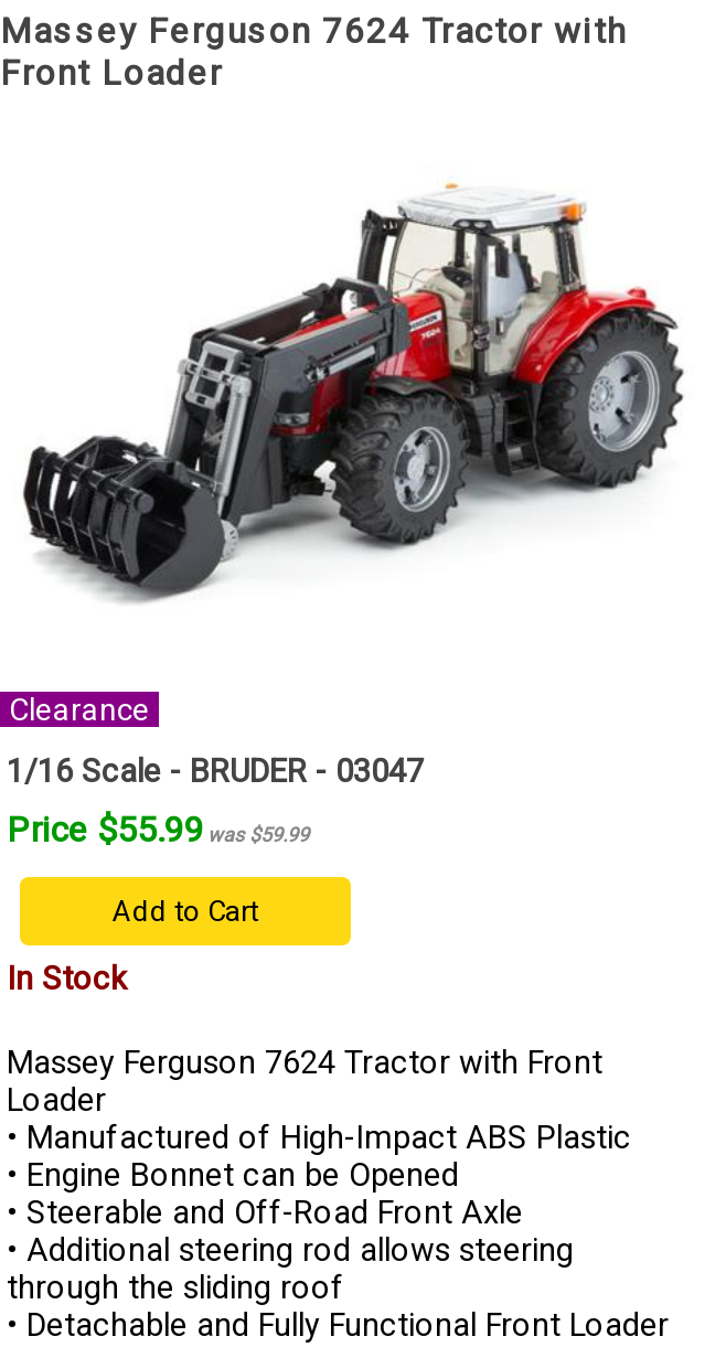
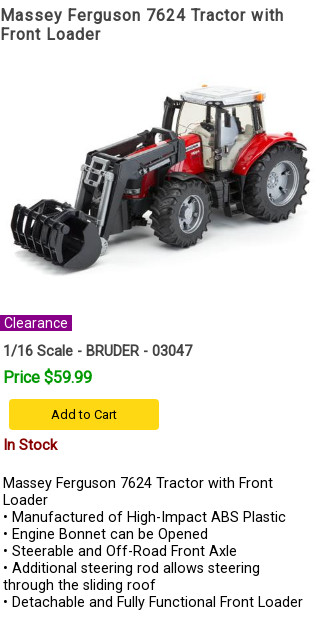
[7,809,309,851] Price $55.99 was $59.99 -> [3,368,92,387] Price $59.99

